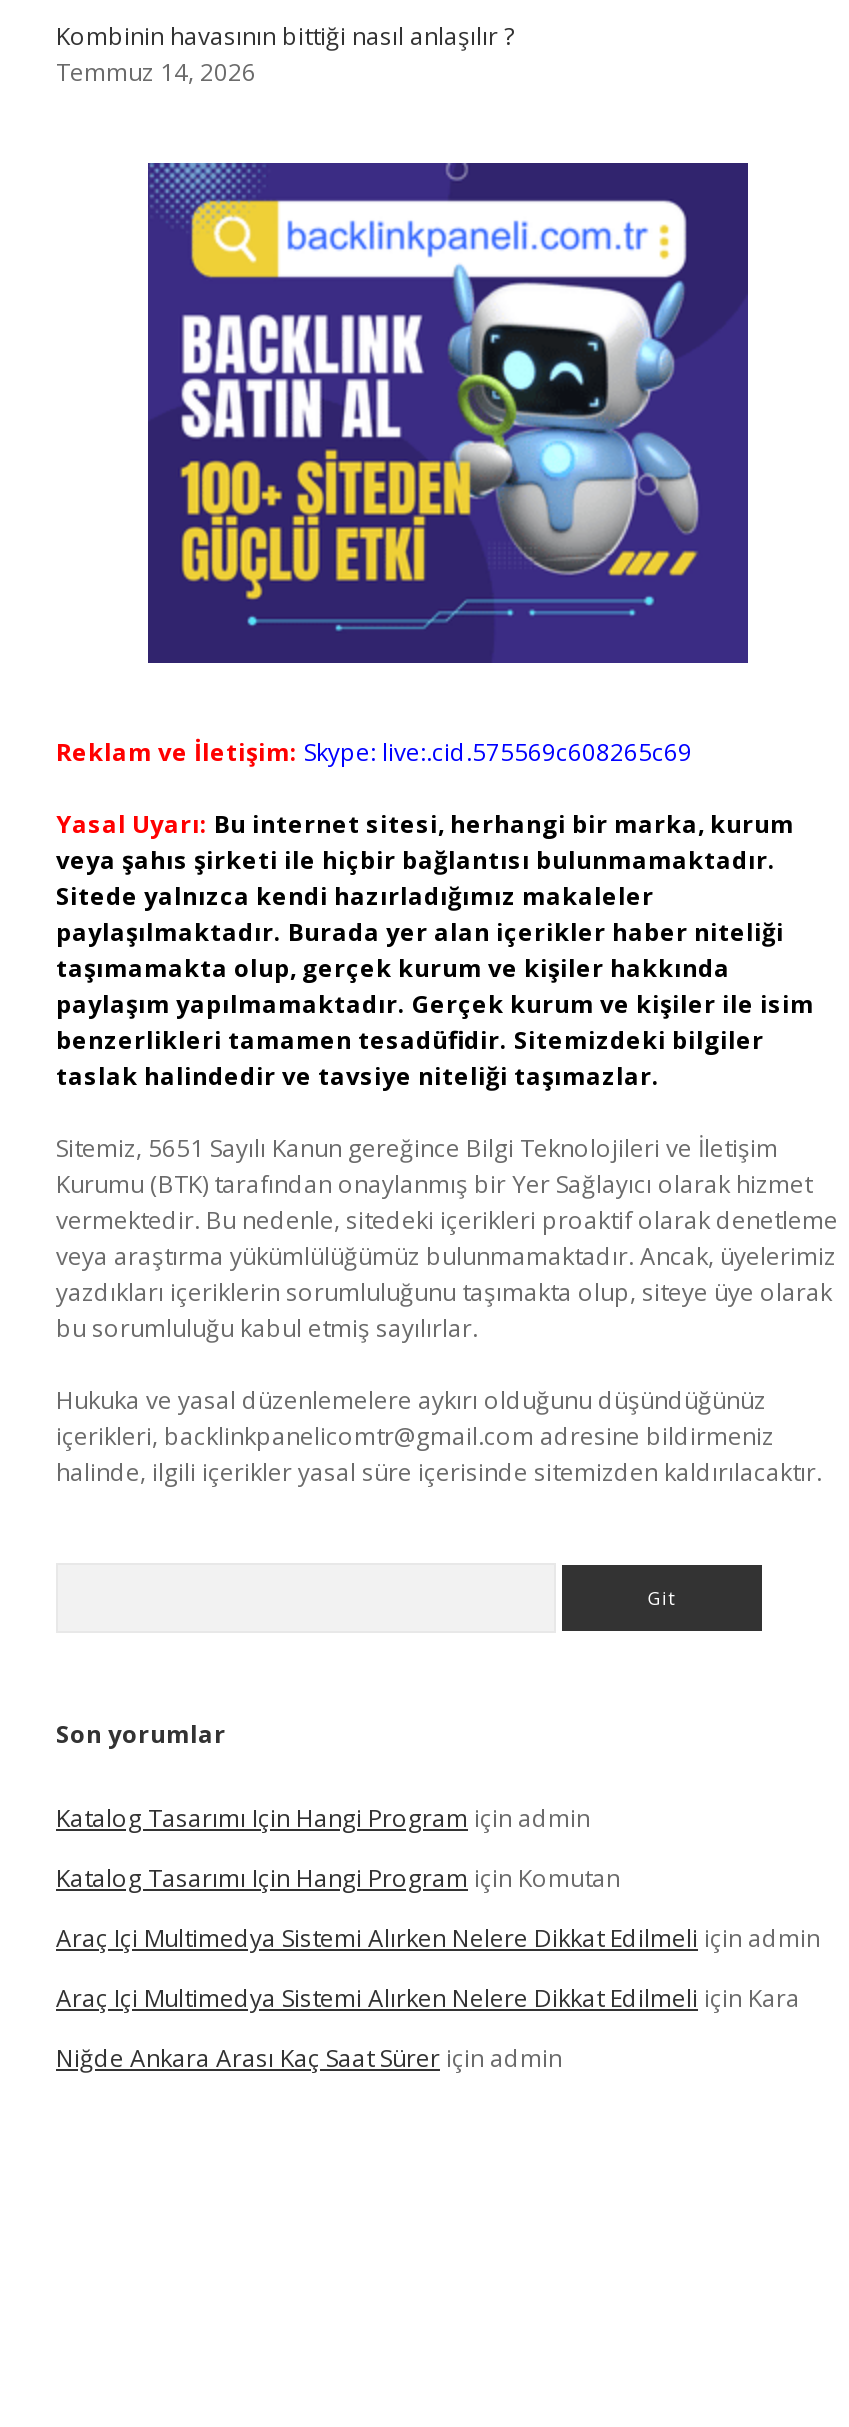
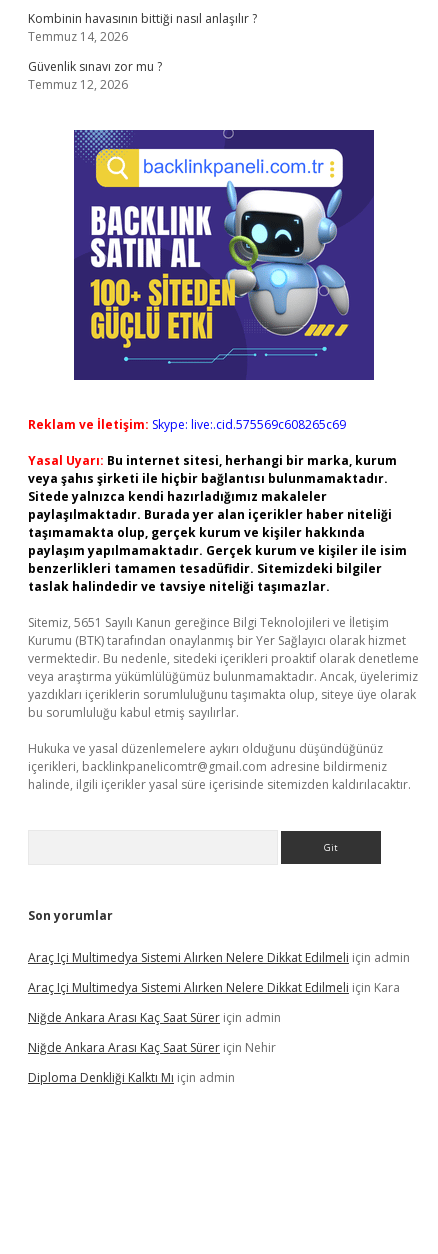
none -> [28,58,162,93] Güvenlik sınavı zor mu ? | Temmuz 12, 2026
[56,1801,620,1895] Katalog Tasarımı Için Hangi Program için admin | Katalog Tasarımı Için Hangi Program için Komutan -> none
none -> [28,1039,276,1086] Niğde Ankara Arası Kaç Saat Sürer için Nehir | Diploma Denkliği Kalktı Mı için admin

